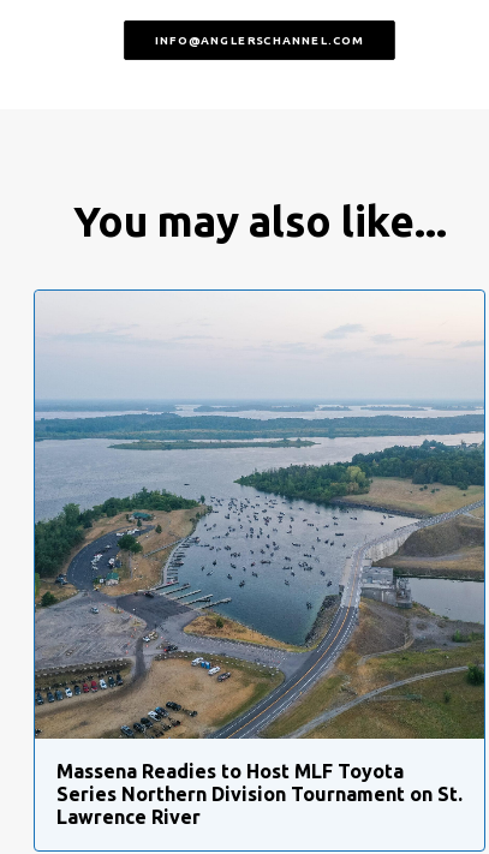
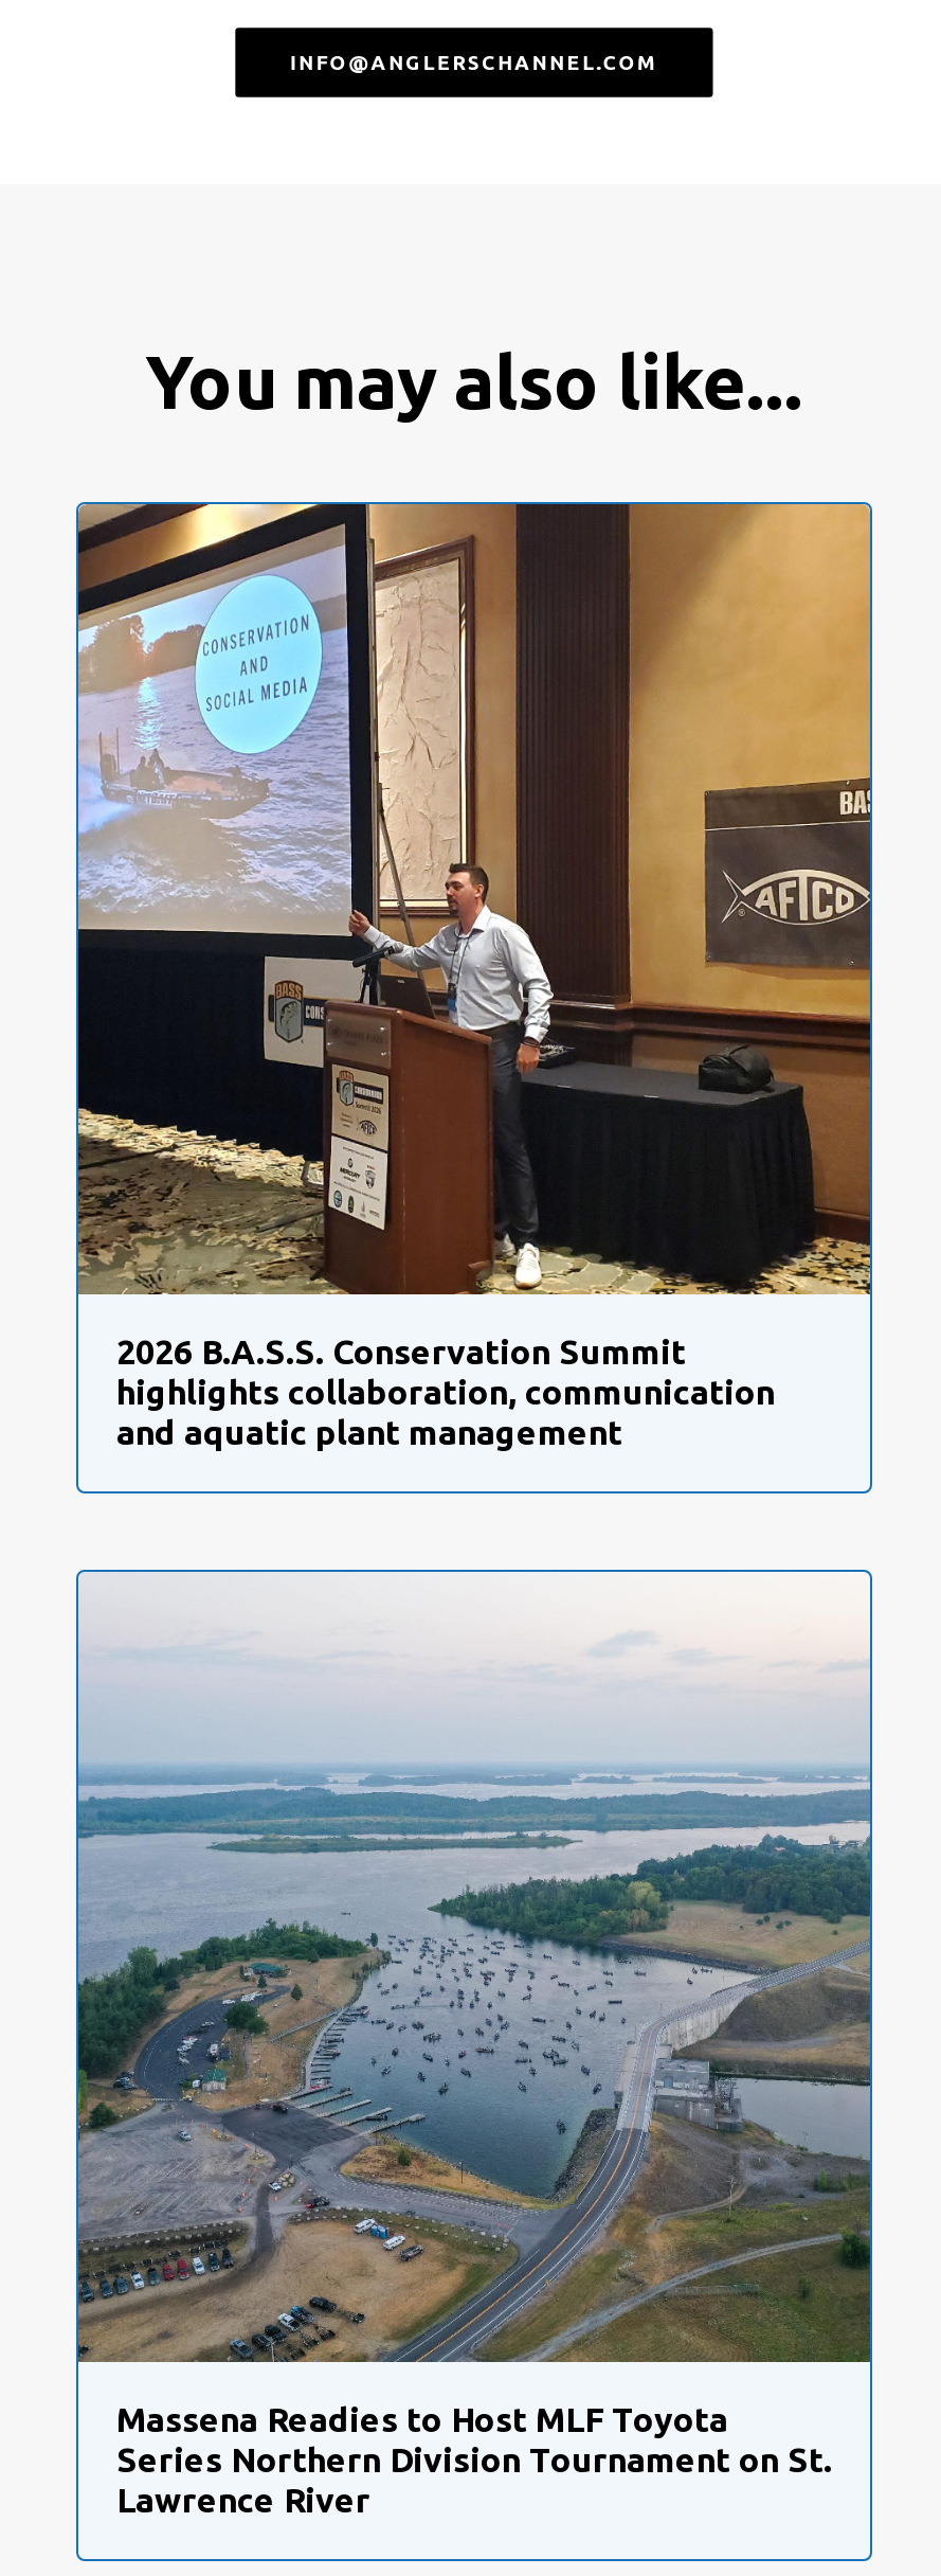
none -> [76,502,872,1451] [image] | 2026 B.A.S.S. Conservation Summit | highlights collaboration, communication | and aquatic plant management

